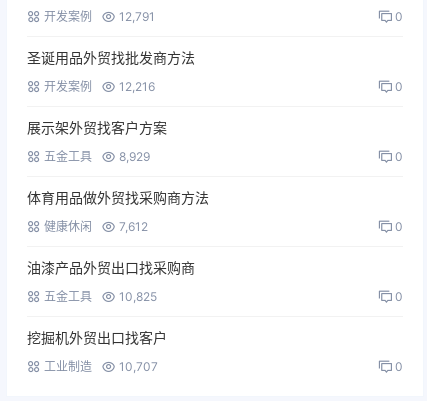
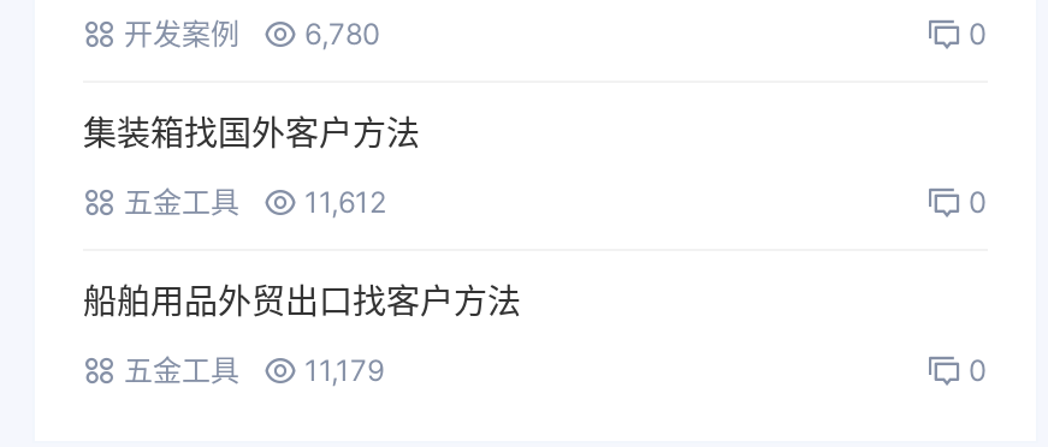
[44,9,155,24] 开发案例 12,791 -> [124,16,381,52] 开发案例 6,780
[27,49,195,66] 圣诞用品外贸找批发商方法 -> [83,112,420,153] 集装箱找国外客户方法
[44,79,155,94] 开发案例 | 12,216 -> [124,184,386,220] 五金工具 | 11,612
[27,119,167,136] 展示架外贸找客户方案 -> [83,280,521,321] 船舶用品外贸出口找客户方法
[27,149,403,374] 8,929 | 0 | 体育用品做外贸找采购商方法 | 健康休闲 | 7,612 | 0 | 油漆产品外贸出口找采购商 | 五金工具 | 10,825 | 0 | 挖掘机外贸出口找客户 | 工业制造 | 10,707 -> [304,352,384,388] 11,179

